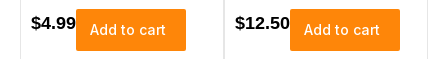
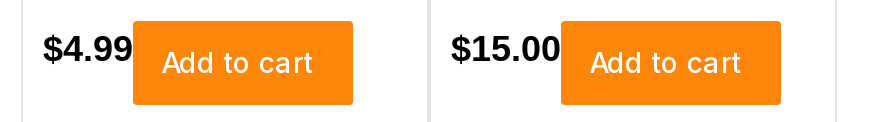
[235,13,380,38] $12.50 Add to cart -> [451,29,741,79] $15.00 Add to cart

